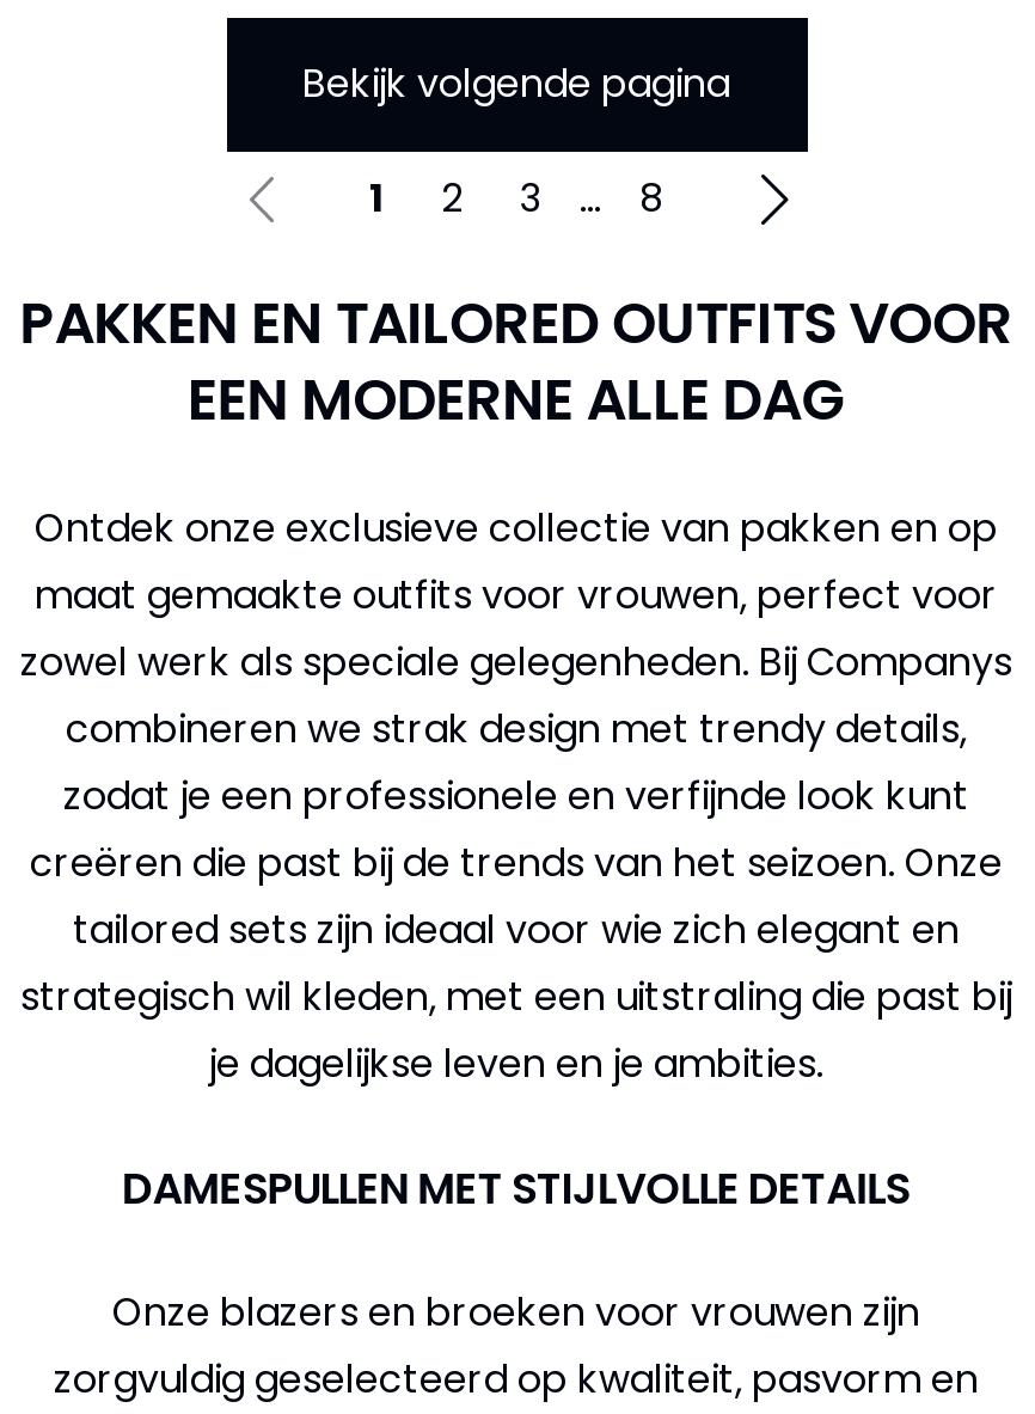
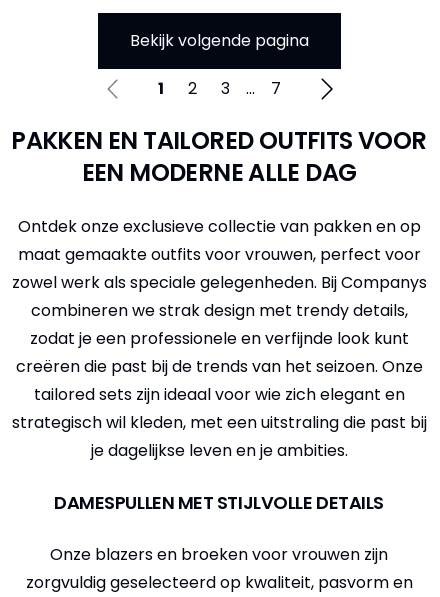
[639,171,663,226] 8 -> [270,77,280,100] 7

